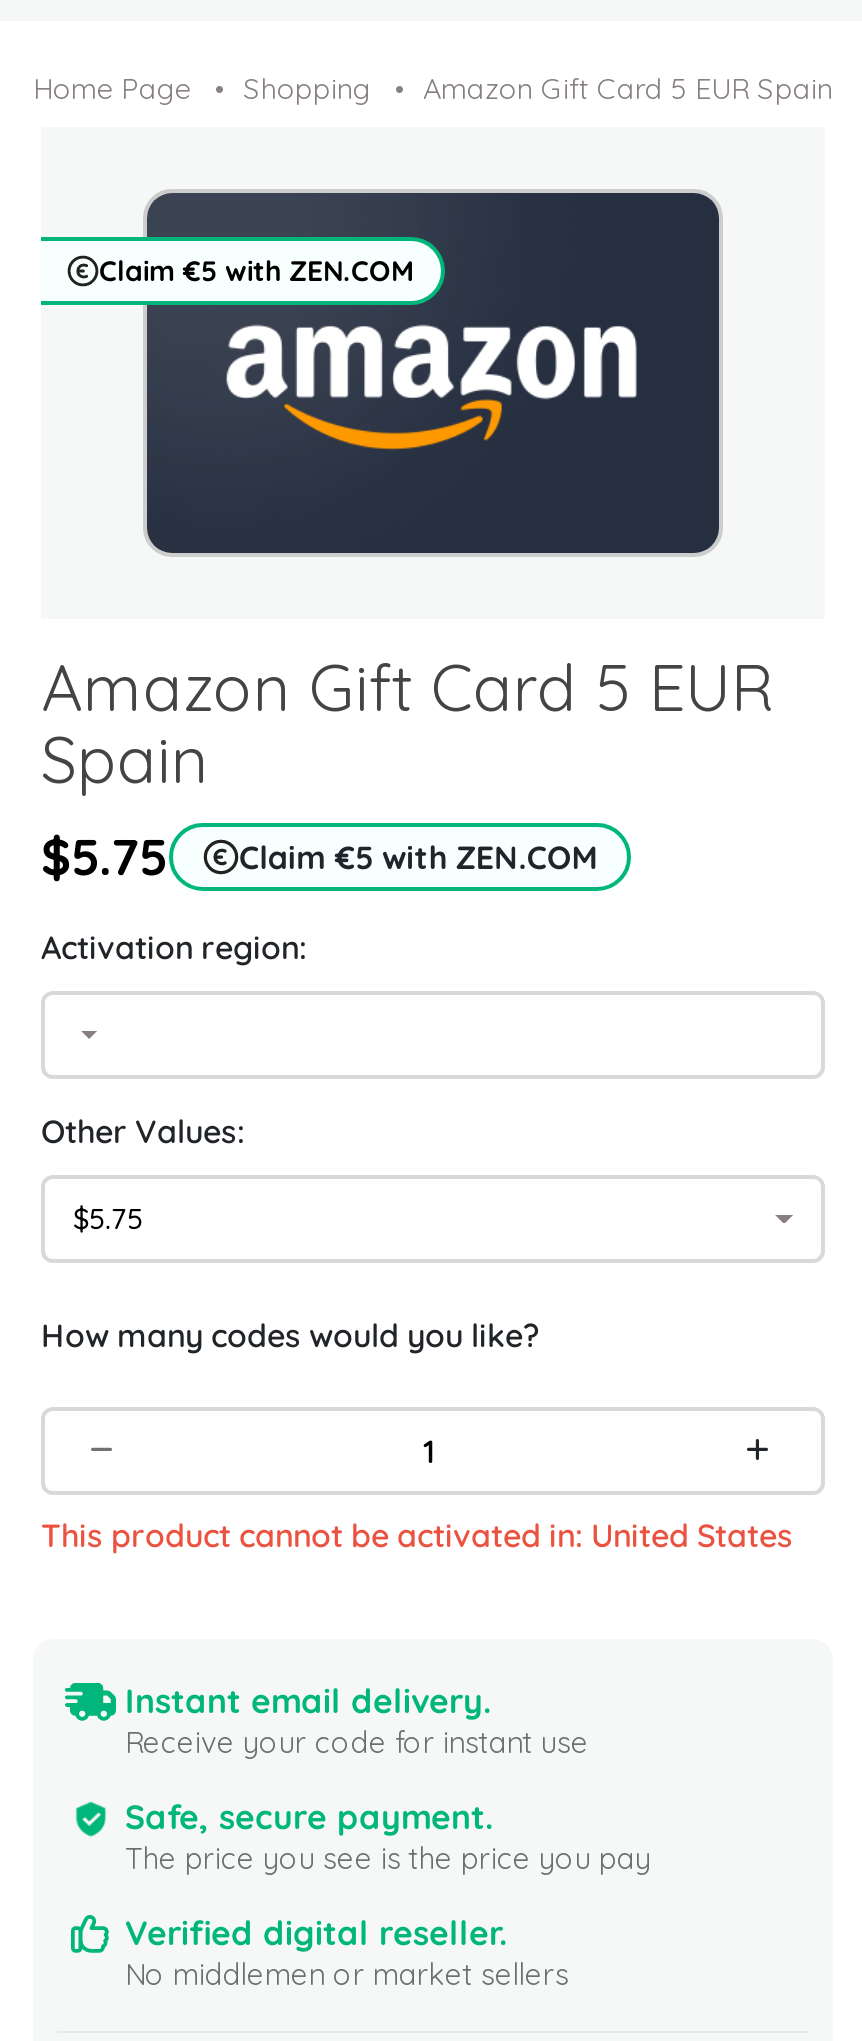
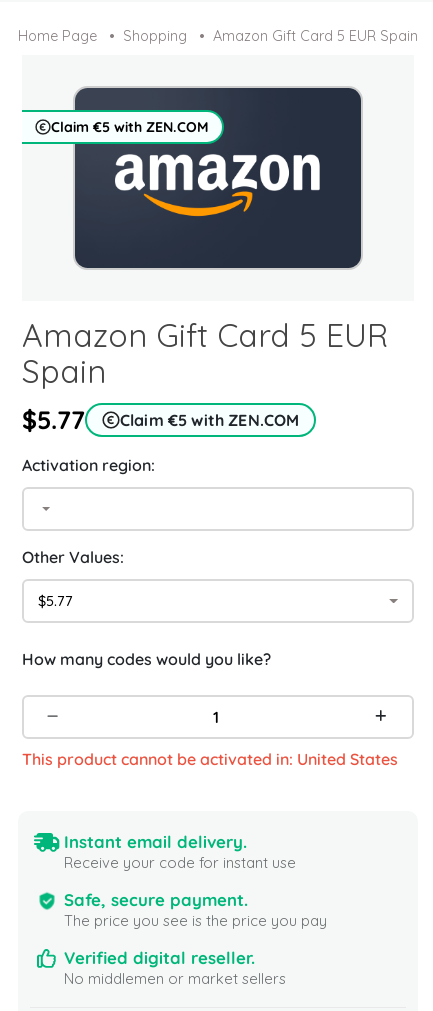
[41,825,598,887] $5.75 Claim €5 with ZEN.COM -> [22,404,299,435] $5.77 Claim €5 with ZEN.COM
[73,1200,143,1236] $5.75 -> [38,592,73,610] $5.77

